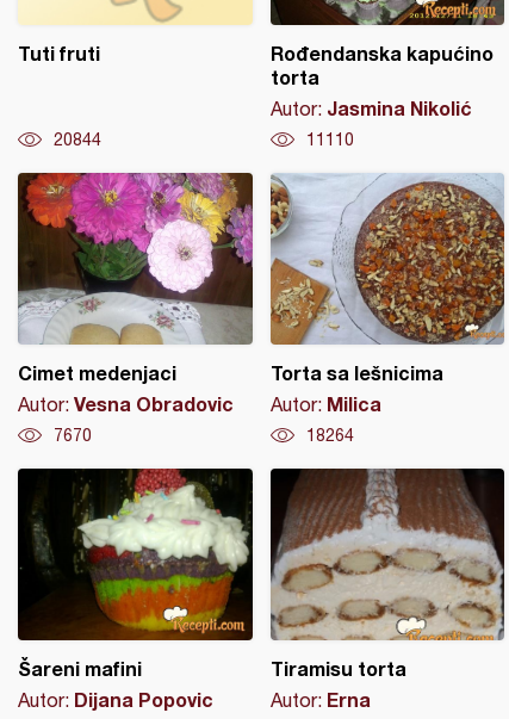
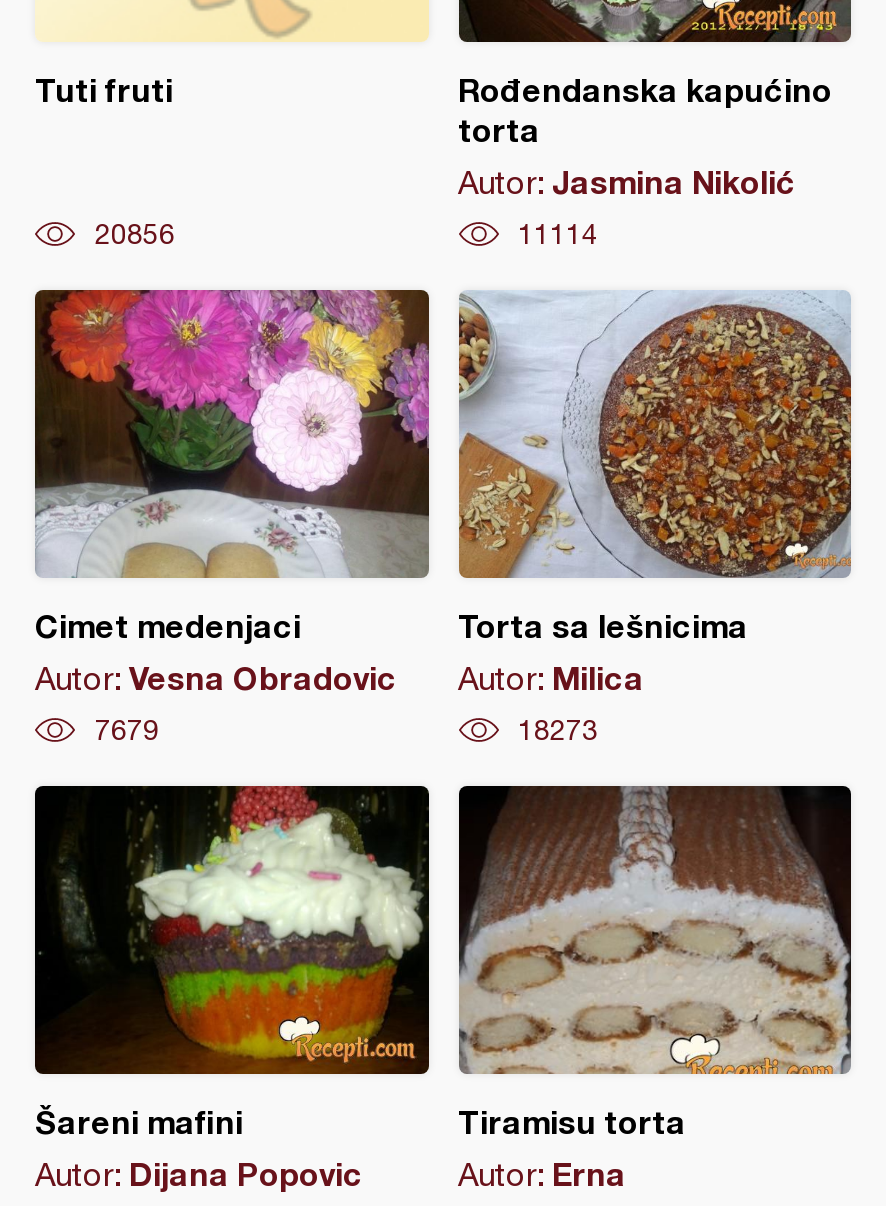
[54,130,101,149] 20844 -> [95,218,175,250] 20856
[306,130,353,149] 11110 -> [518,218,598,250] 11114
[54,426,92,445] 7670 -> [95,714,159,746] 7679
[306,426,353,445] 18264 -> [518,714,598,746] 18273

